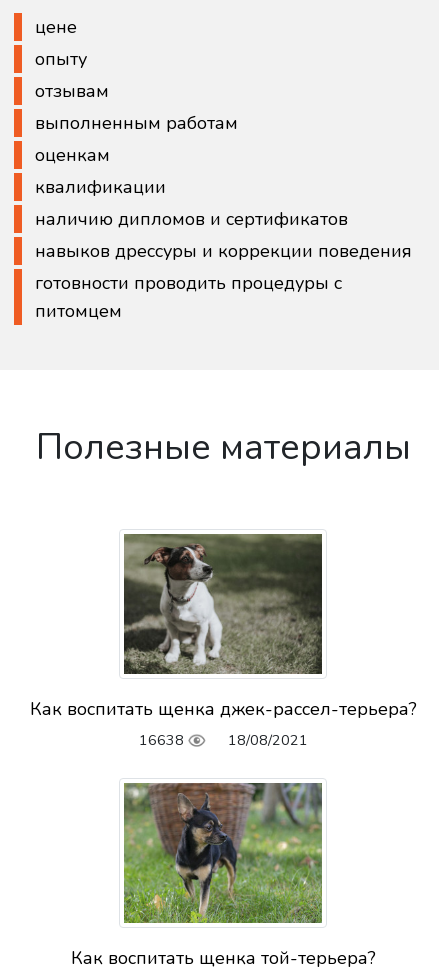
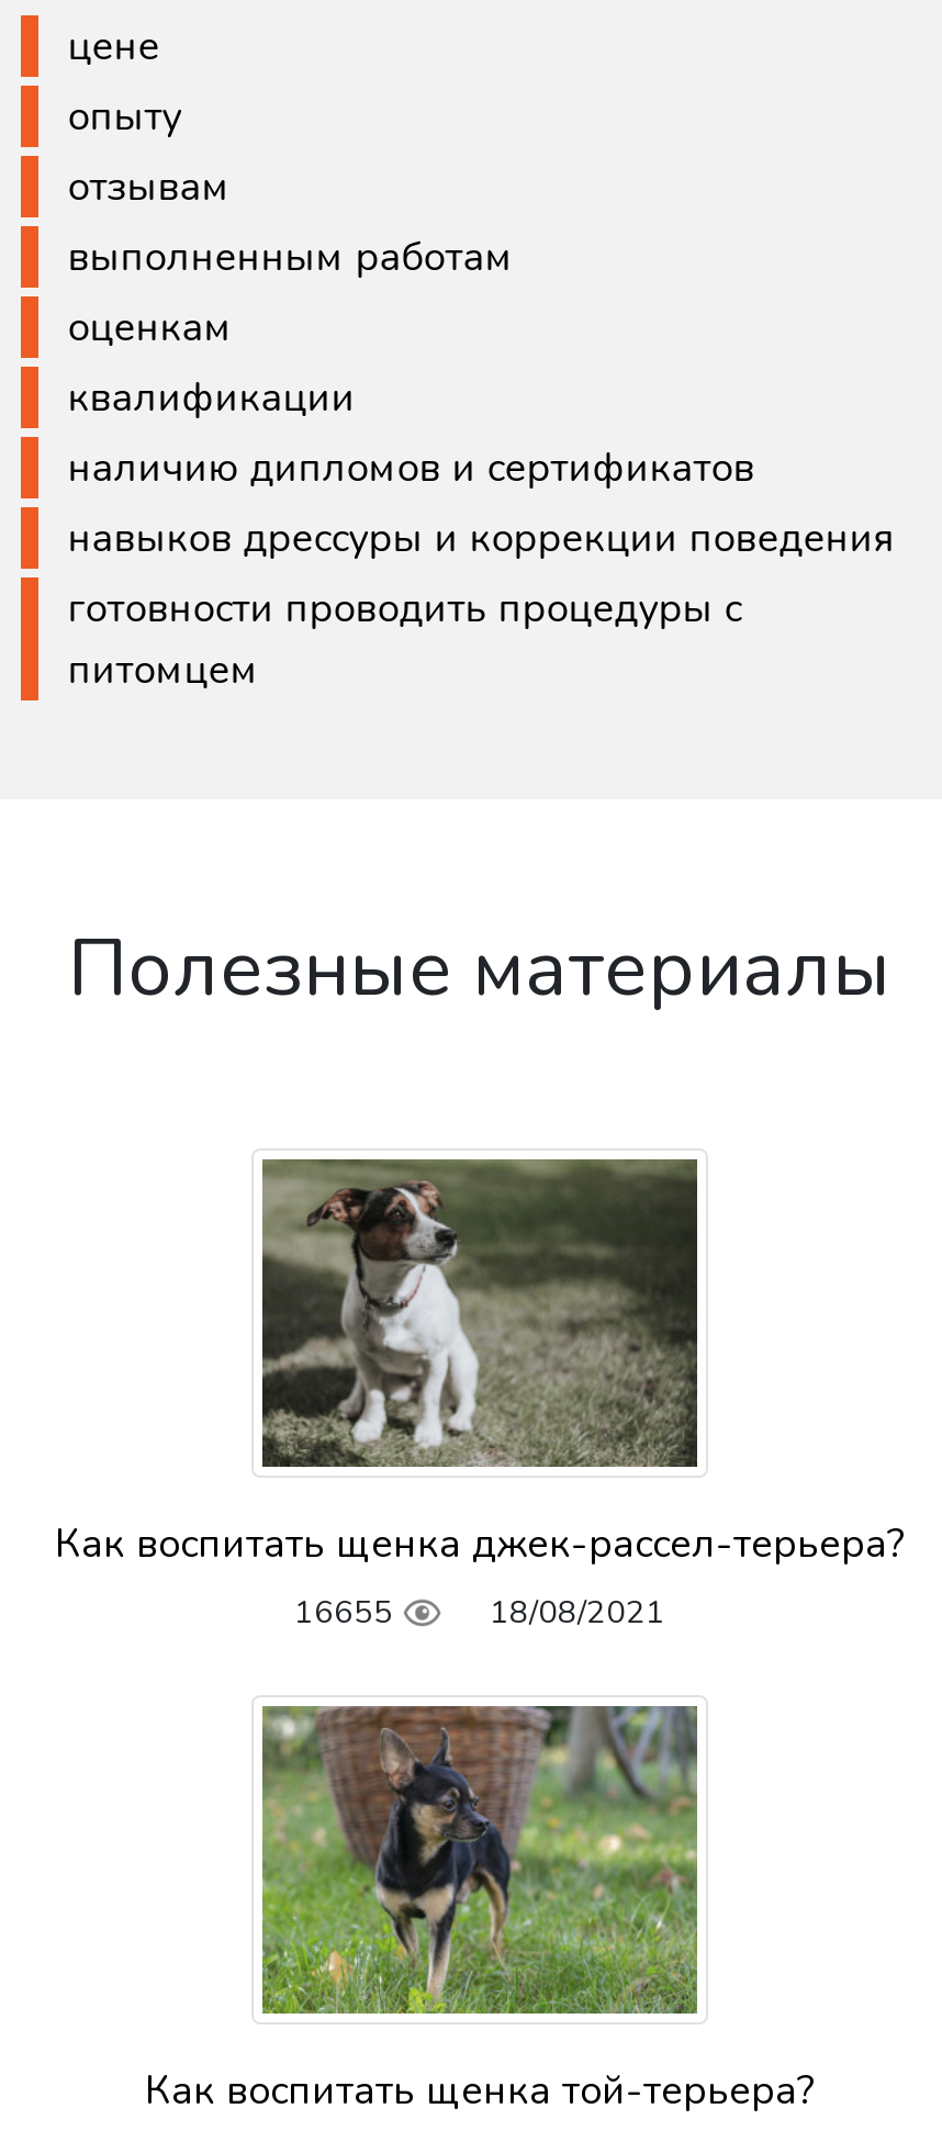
[138,730,307,750] 16638 18/08/2021 -> [294,1590,665,1634] 16655 18/08/2021

